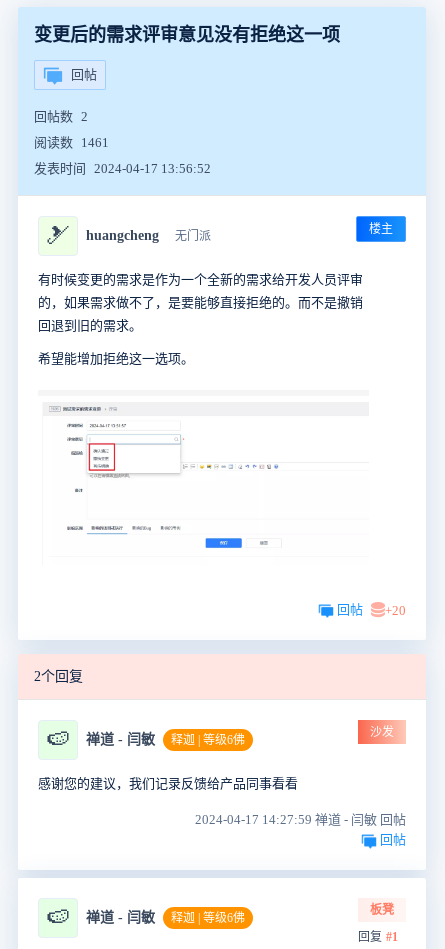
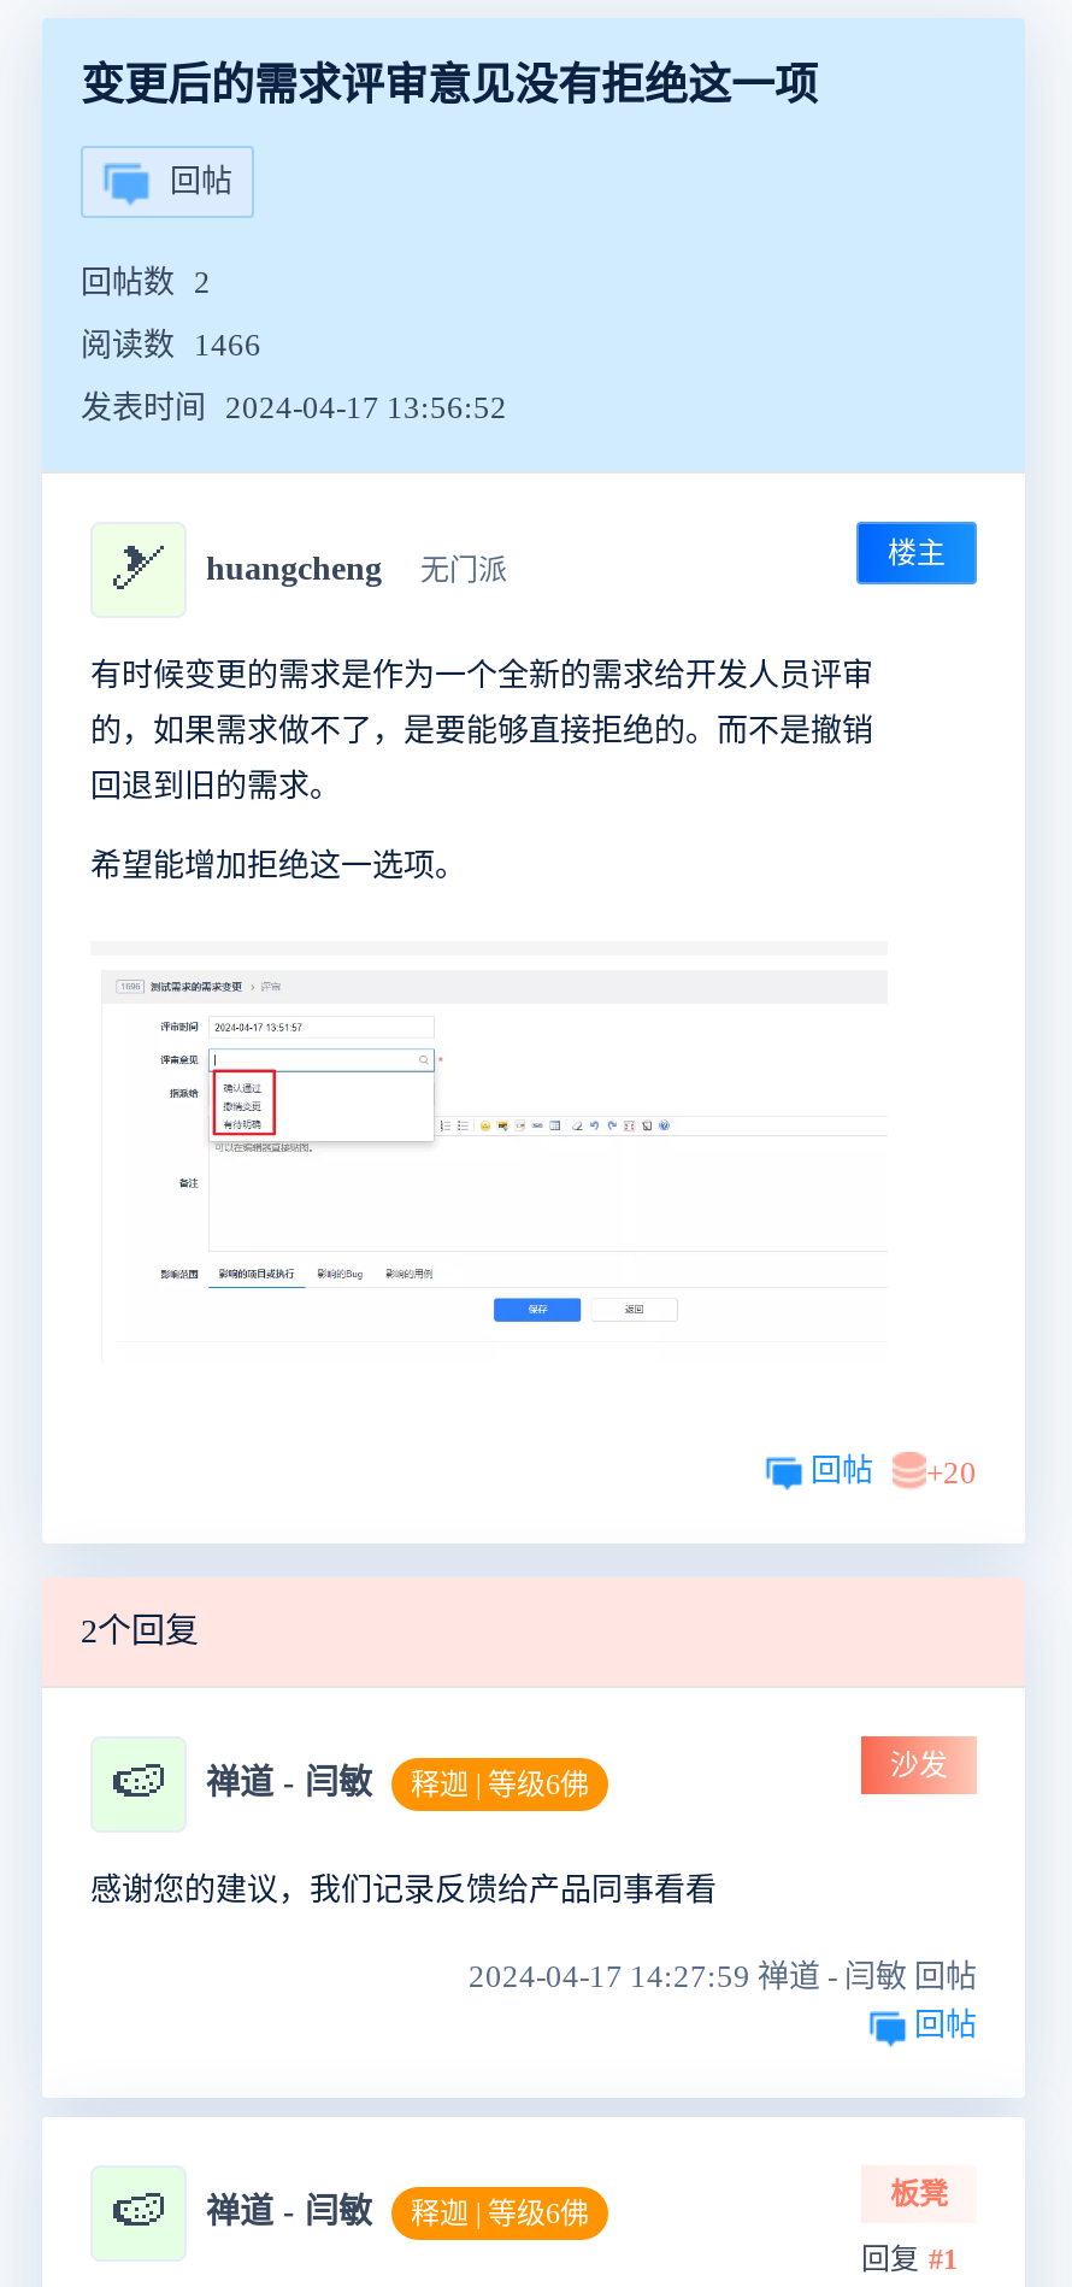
[34,135,109,150] 阅读数 1461 -> [81,327,261,363] 阅读数 1466

